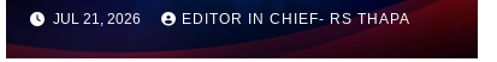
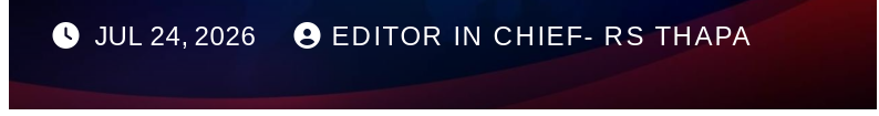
[49,11,144,28] JUL 21, 2026 -> [88,20,263,51] JUL 24, 2026

